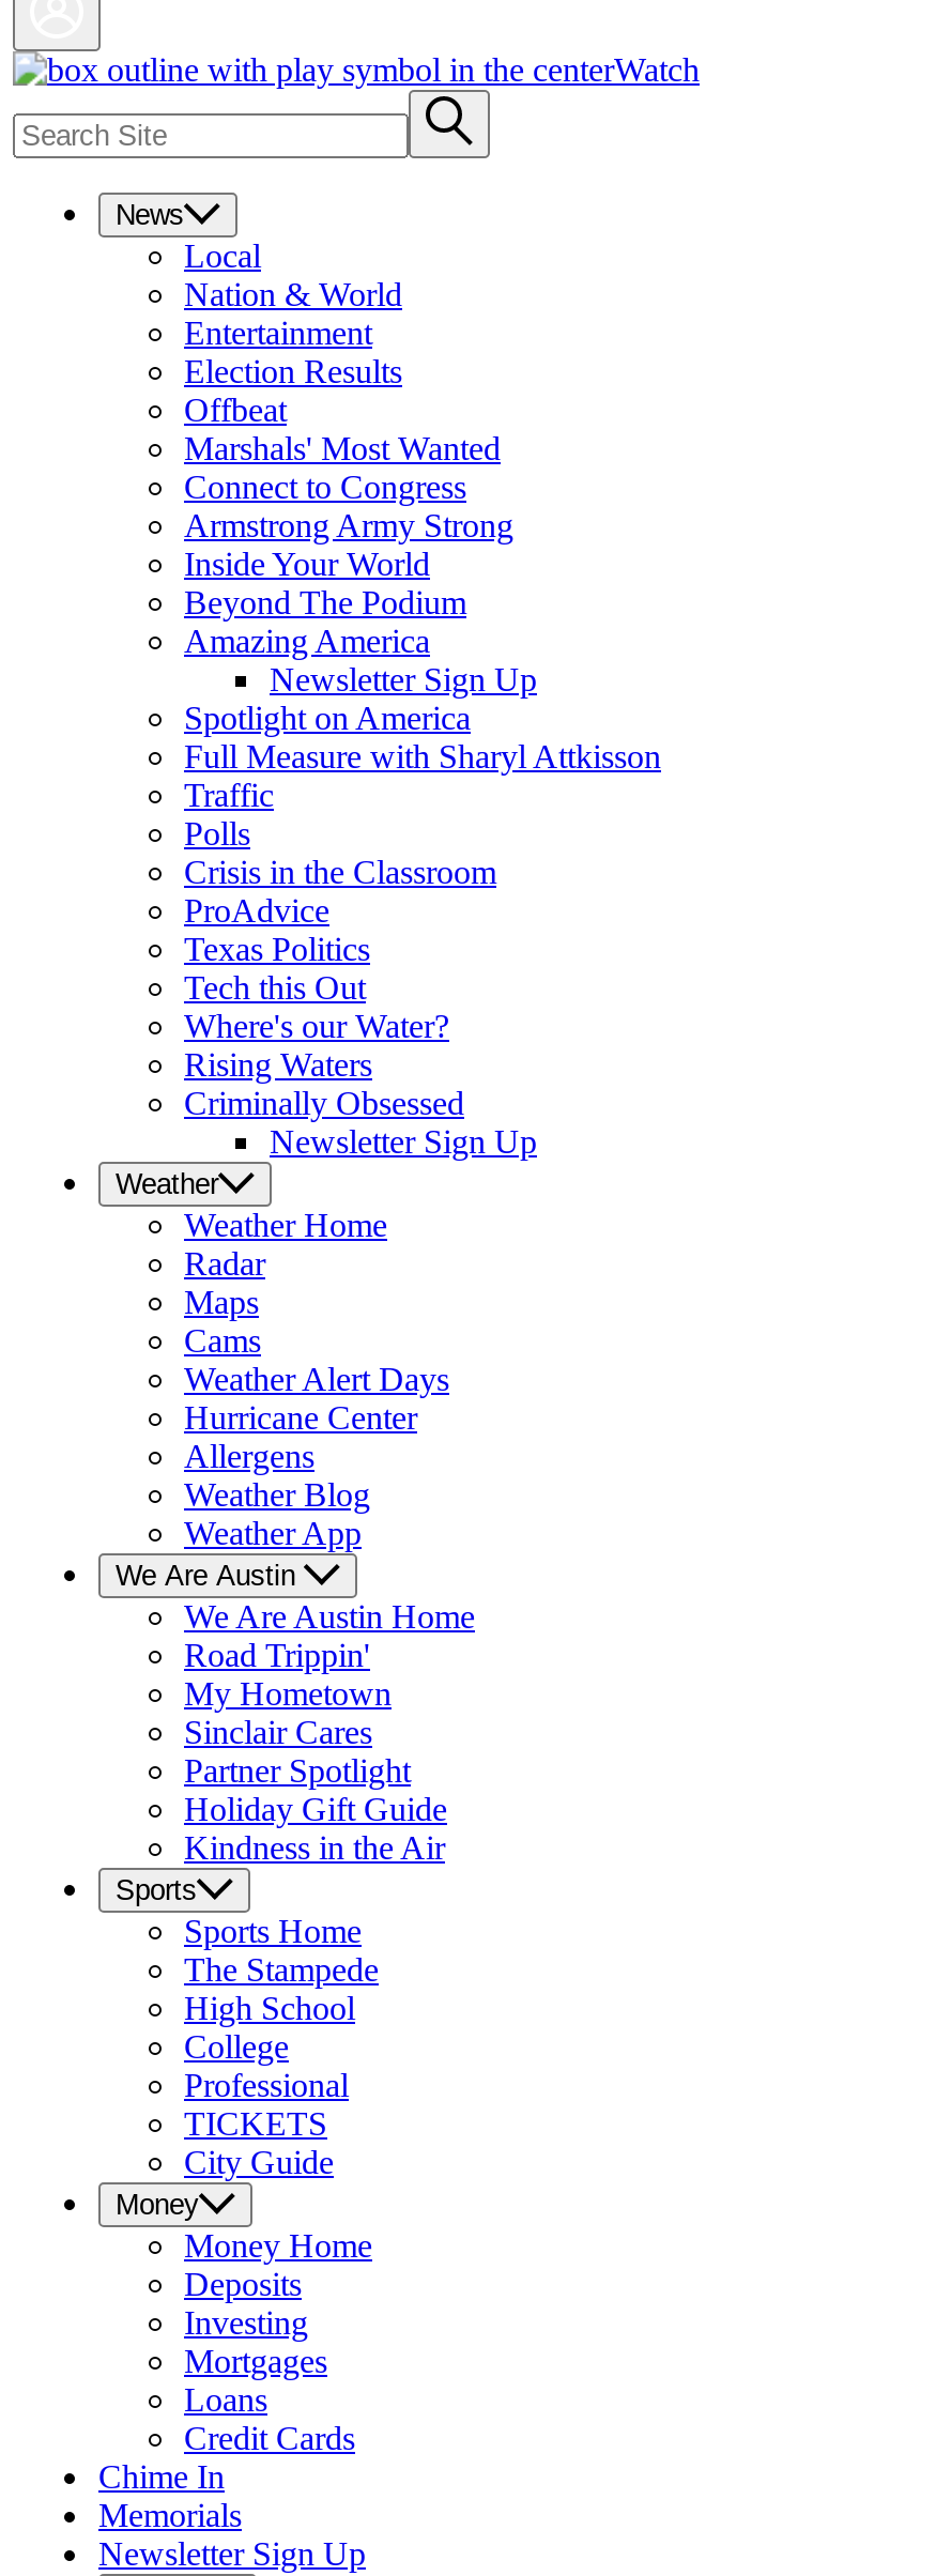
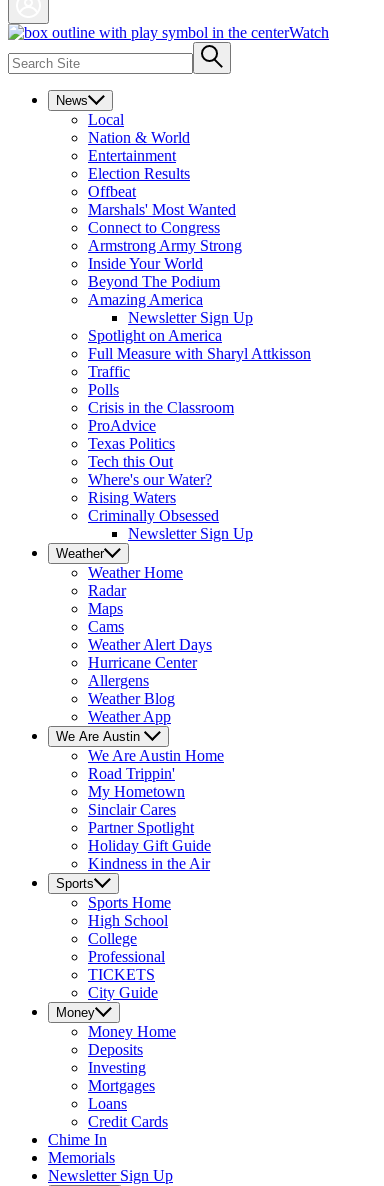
[184,1951,379,1988] The Stampede -> none

